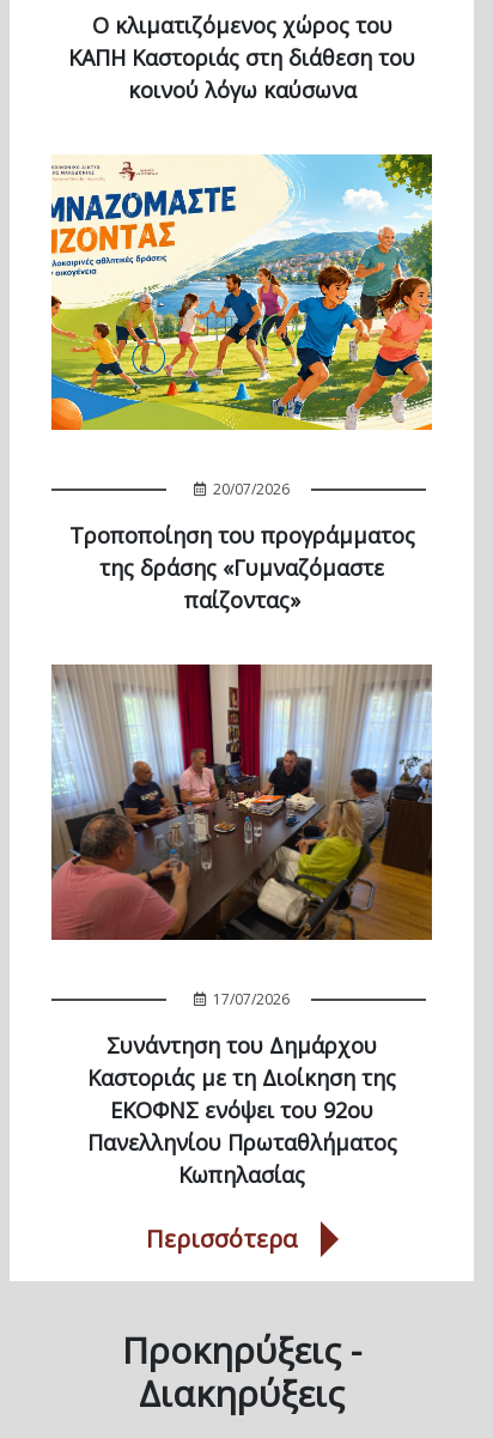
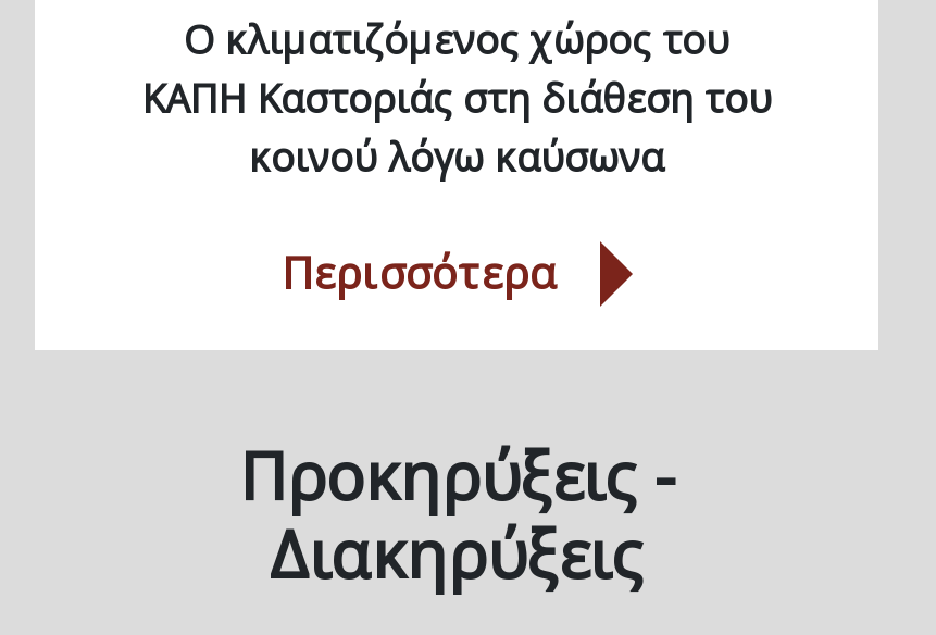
[50,153,433,614] [image] | 20/07/2026 | Τροποποίηση του προγράμματος | της δράσης «Γυμναζόμαστε | παίζοντας» -> none
[51,663,433,1189] [image] | 17/07/2026 | Συνάντηση του Δημάρχου | Καστοριάς με τη Διοίκηση της | ΕΚΟΦΝΣ ενόψει του 92ου | Πανελληνίου Πρωταθλήματος | Κωπηλασίας -> none

